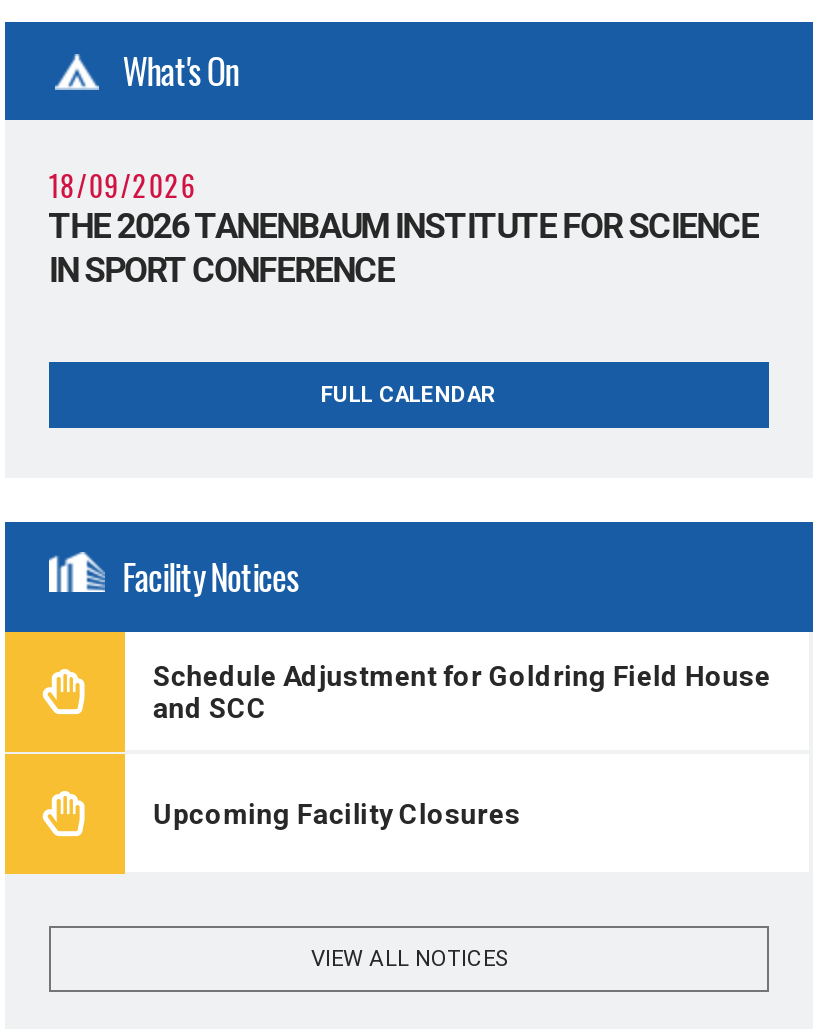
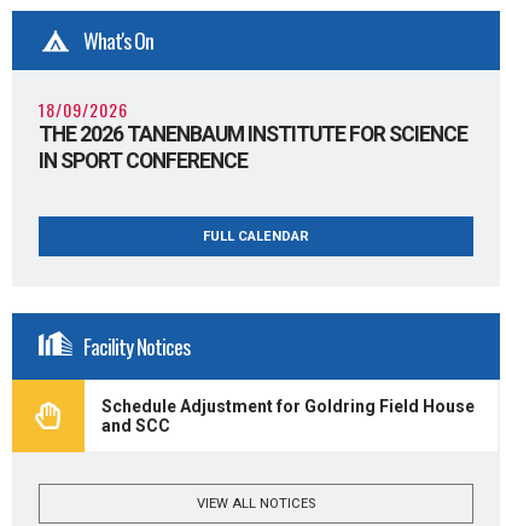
[153,797,521,829] Upcoming Facility Closures -> none

